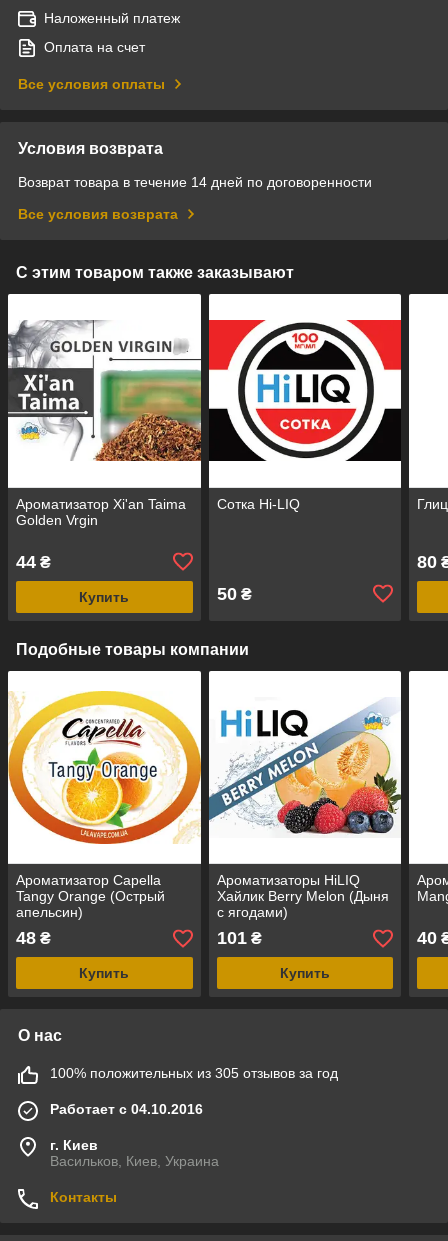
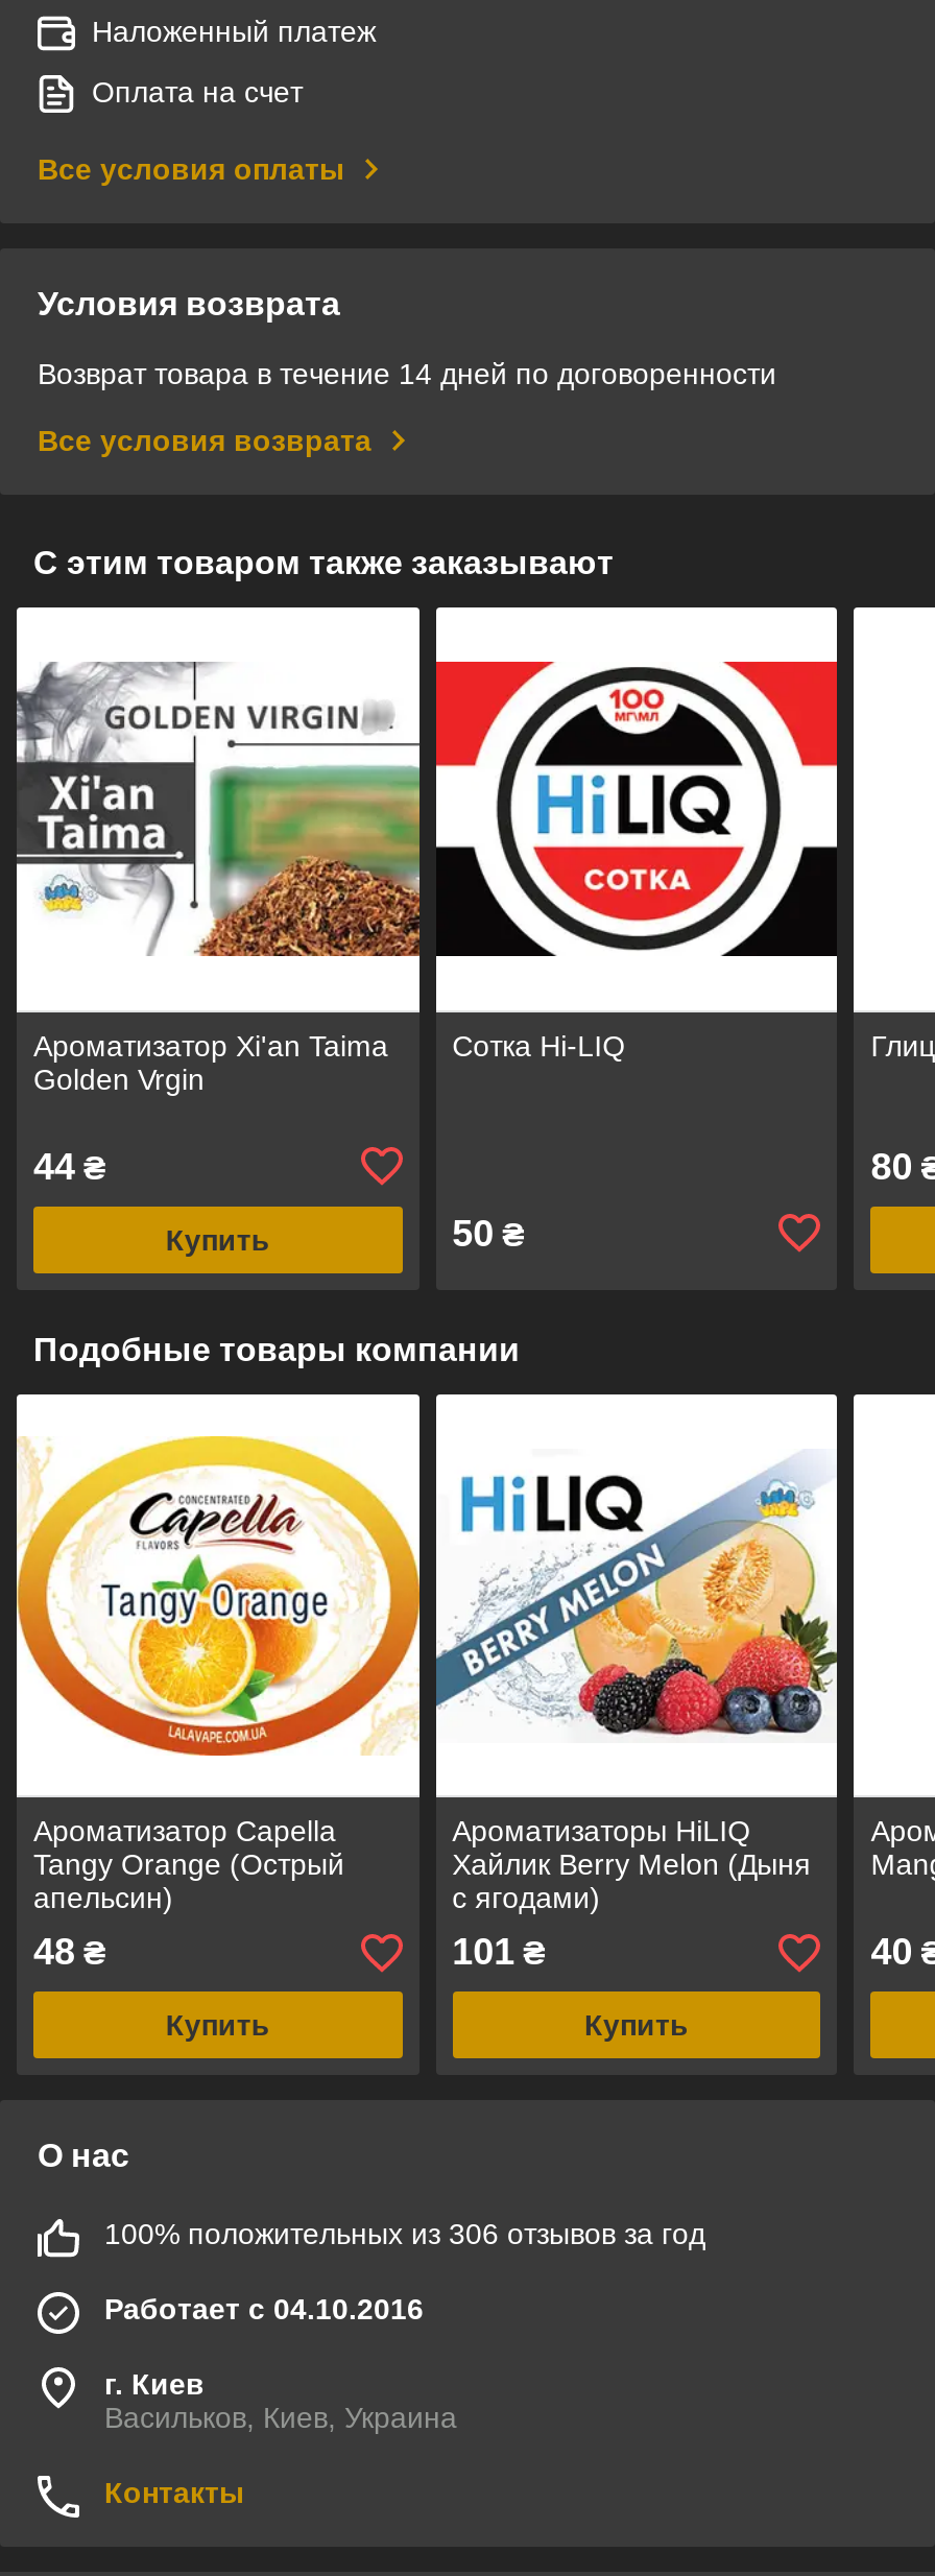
[50,1065,338,1081] 100% положительных из 305 отзывов за год -> [104,2218,705,2251] 100% положительных из 306 отзывов за год

